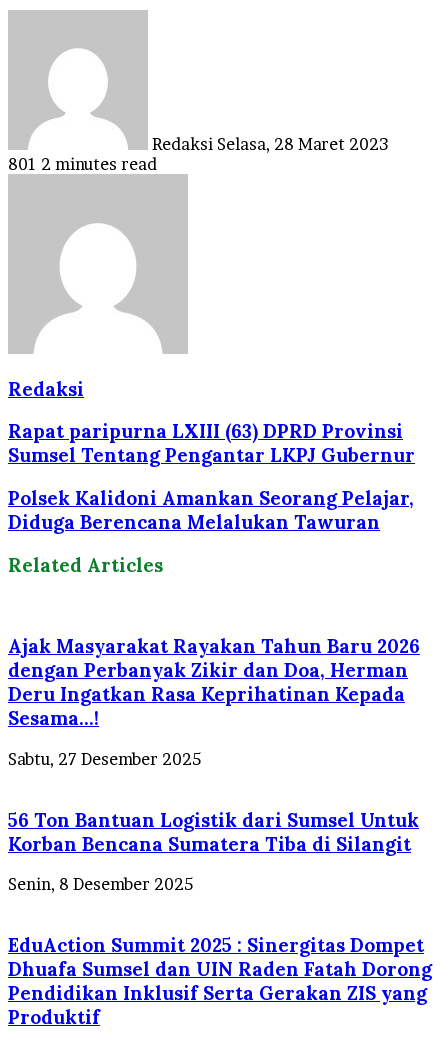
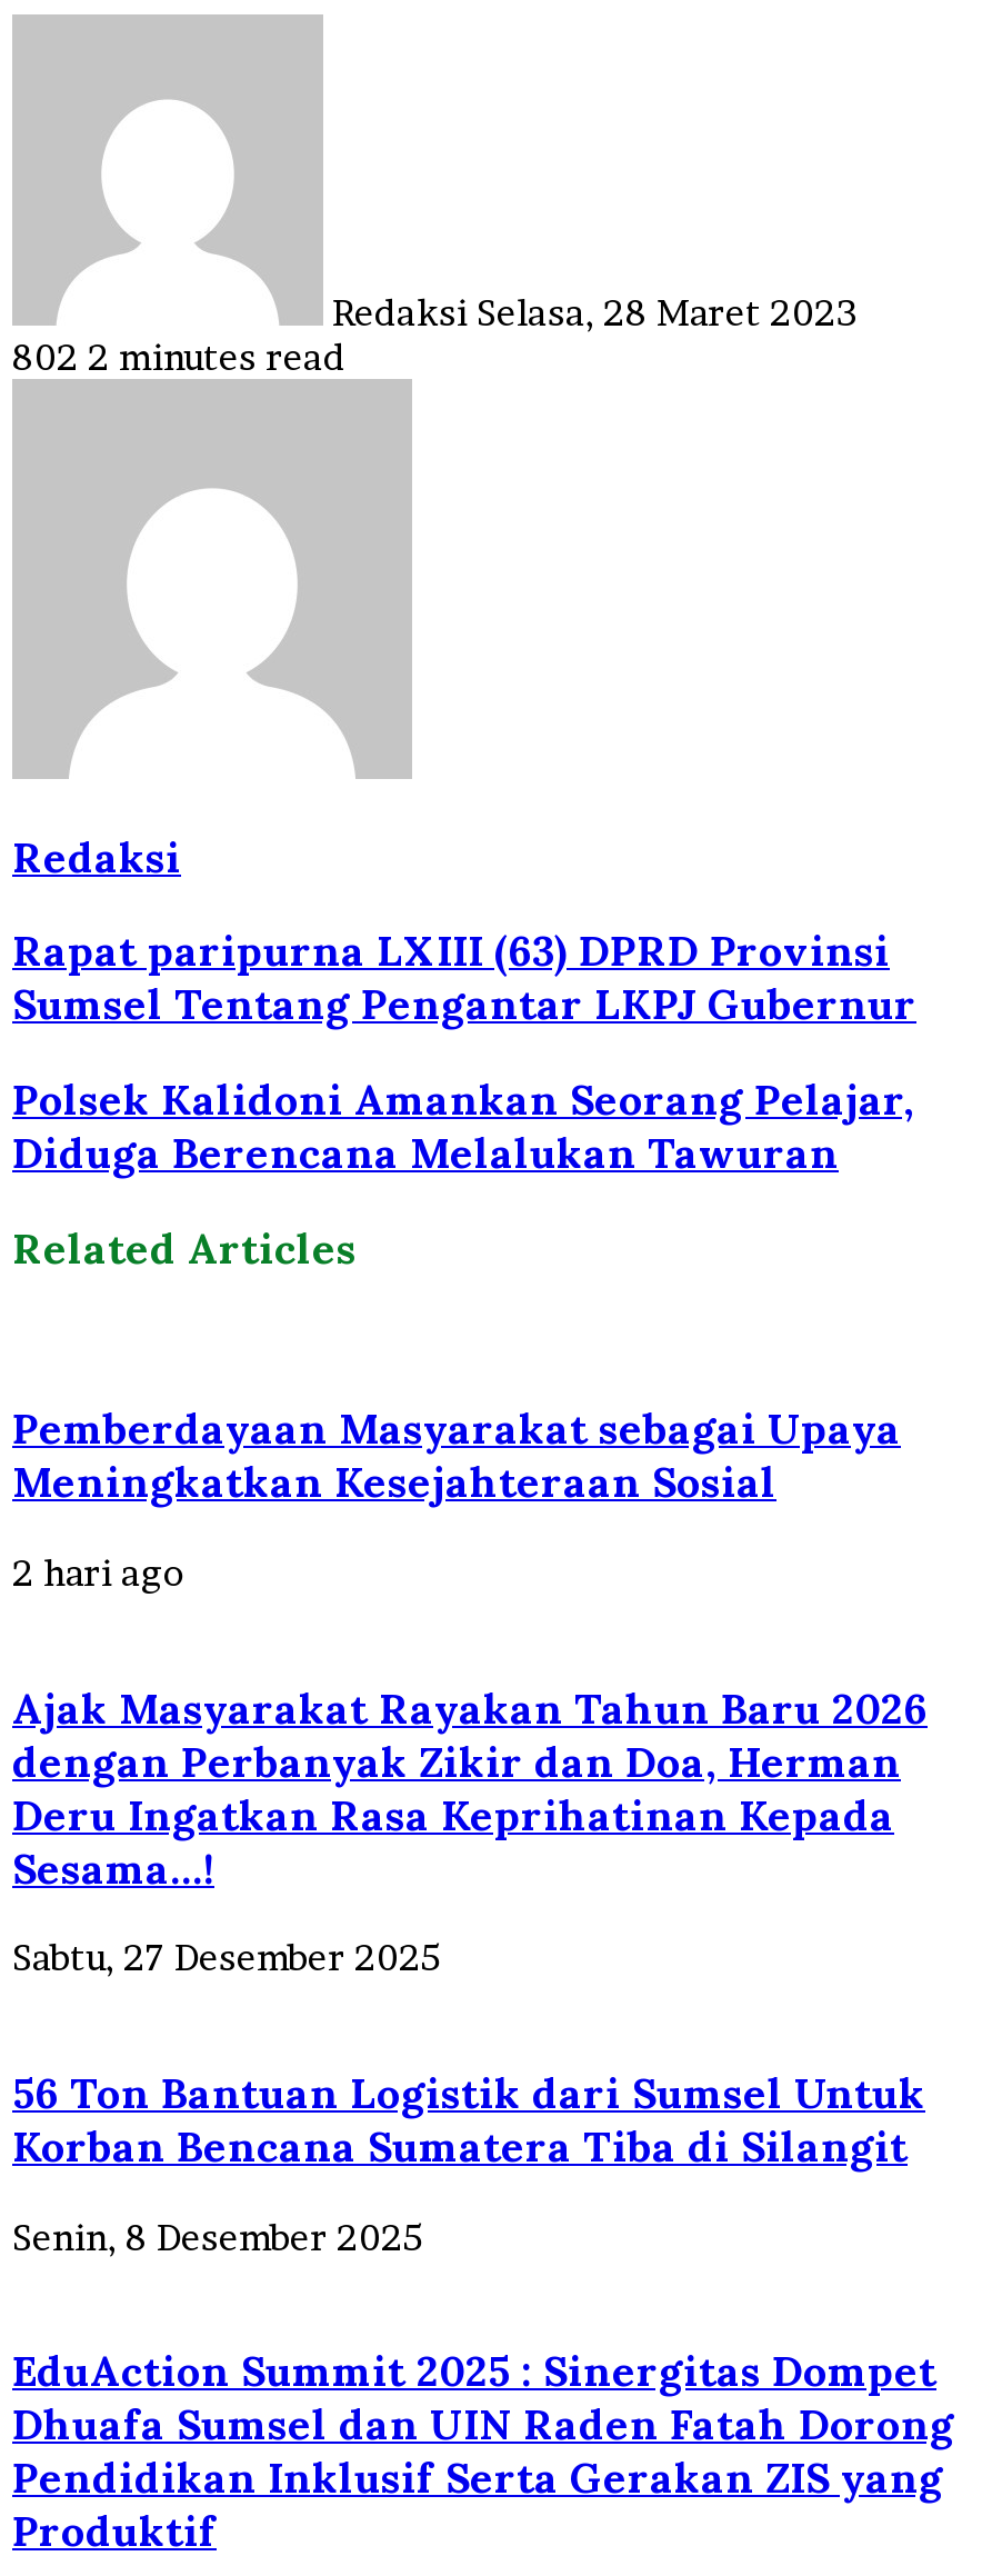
[8,154,157,174] 801 2 minutes read -> [12,334,345,379] 802 2 minutes read
none -> [12,1402,901,1594] Pemberdayaan Masyarakat sebagai Upaya | Meningkatkan Kesejahteraan Sosial | 2 hari ago

